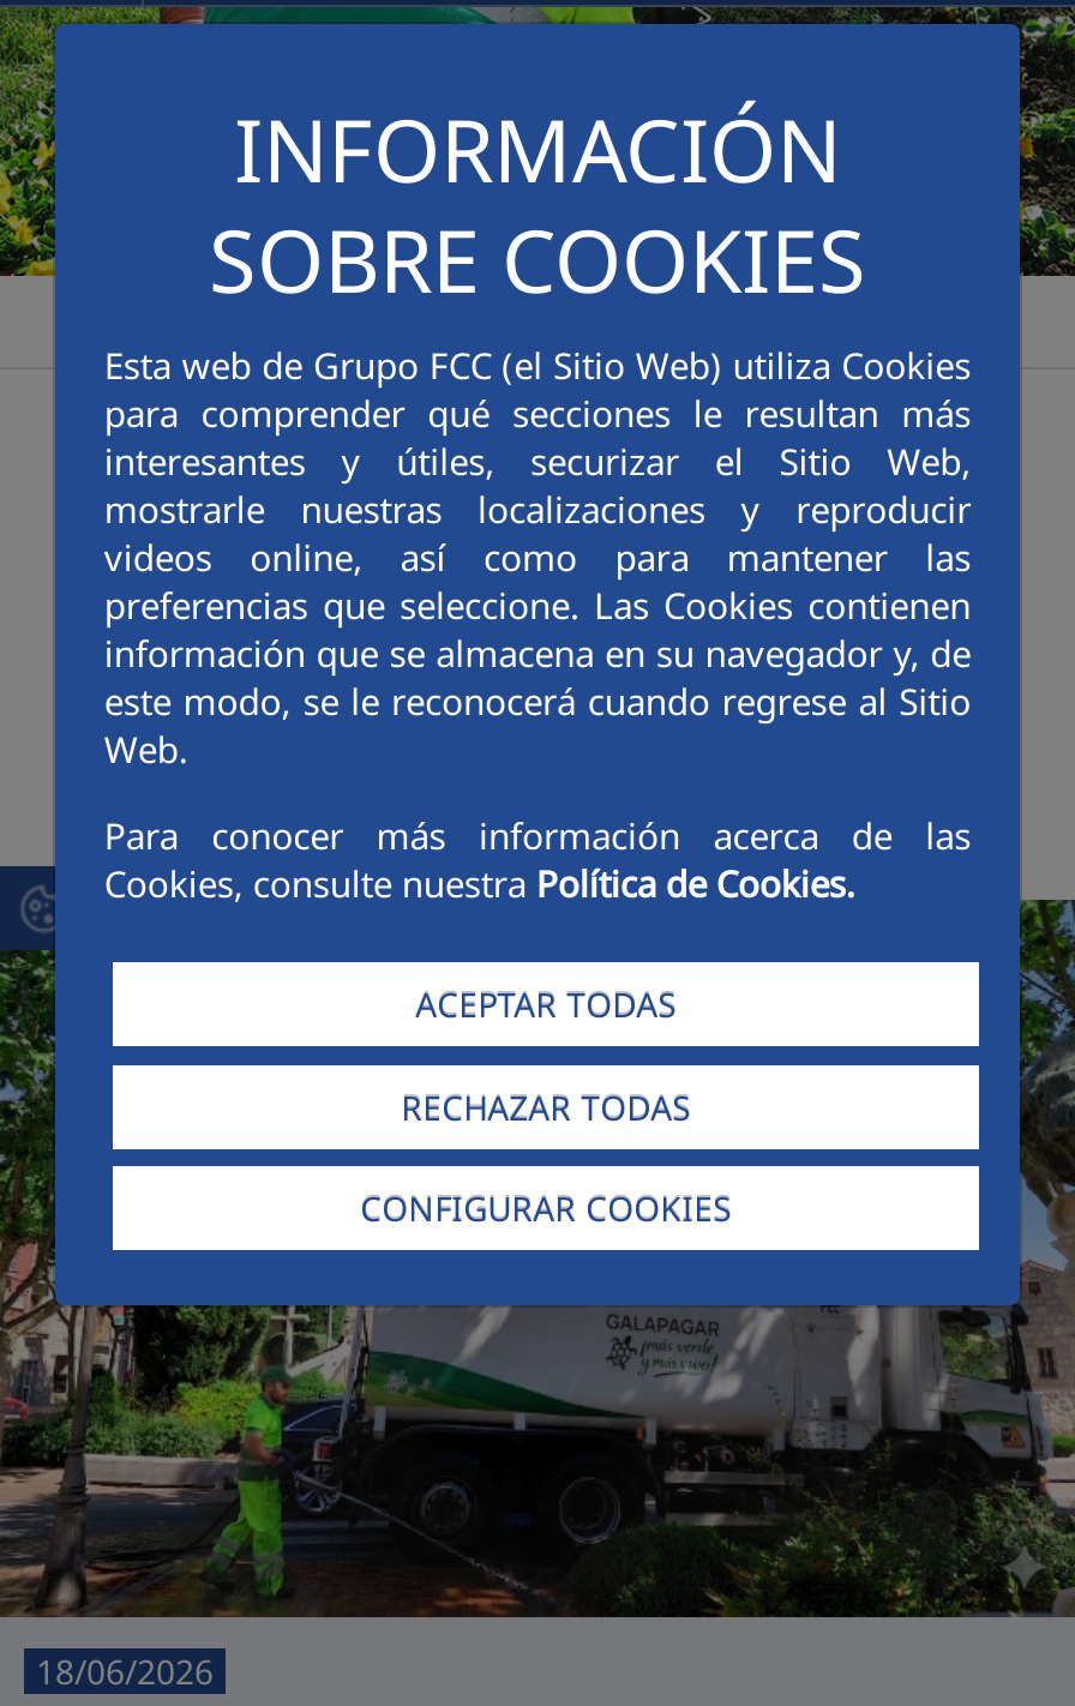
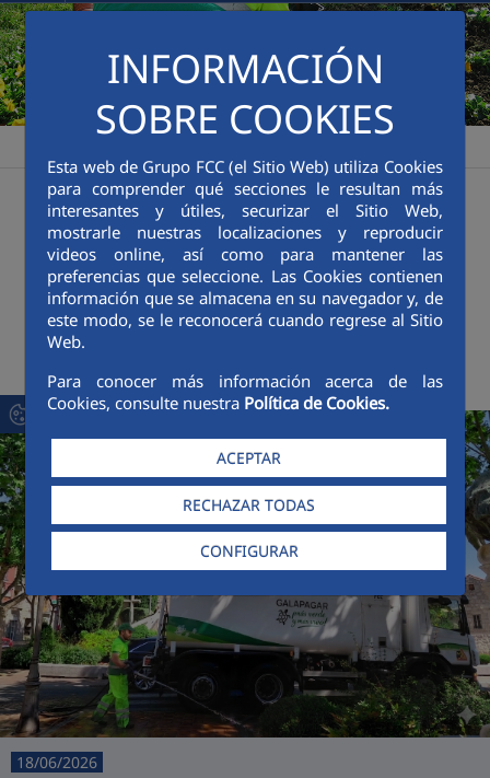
[415,982,677,1028] ACEPTAR TODAS -> [217,448,281,469] ACEPTAR
[360,1185,732,1230] CONFIGURAR COOKIES -> [200,540,298,561] CONFIGURAR

